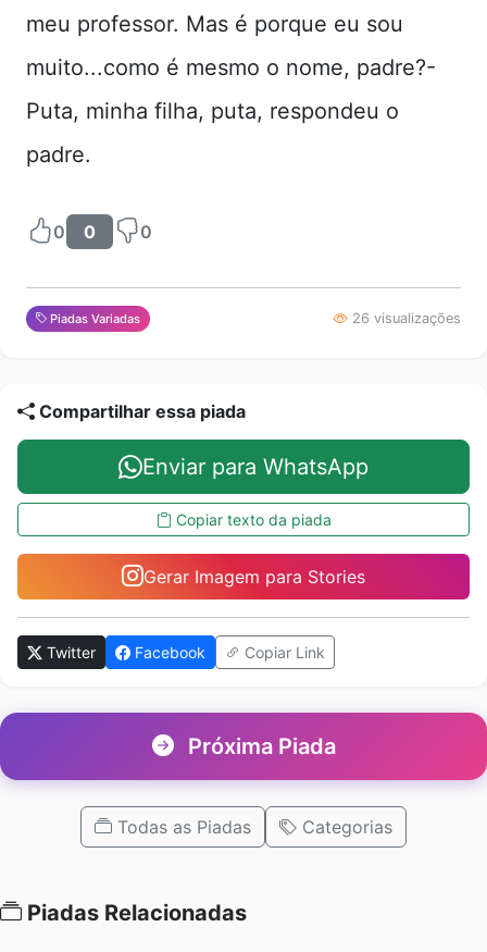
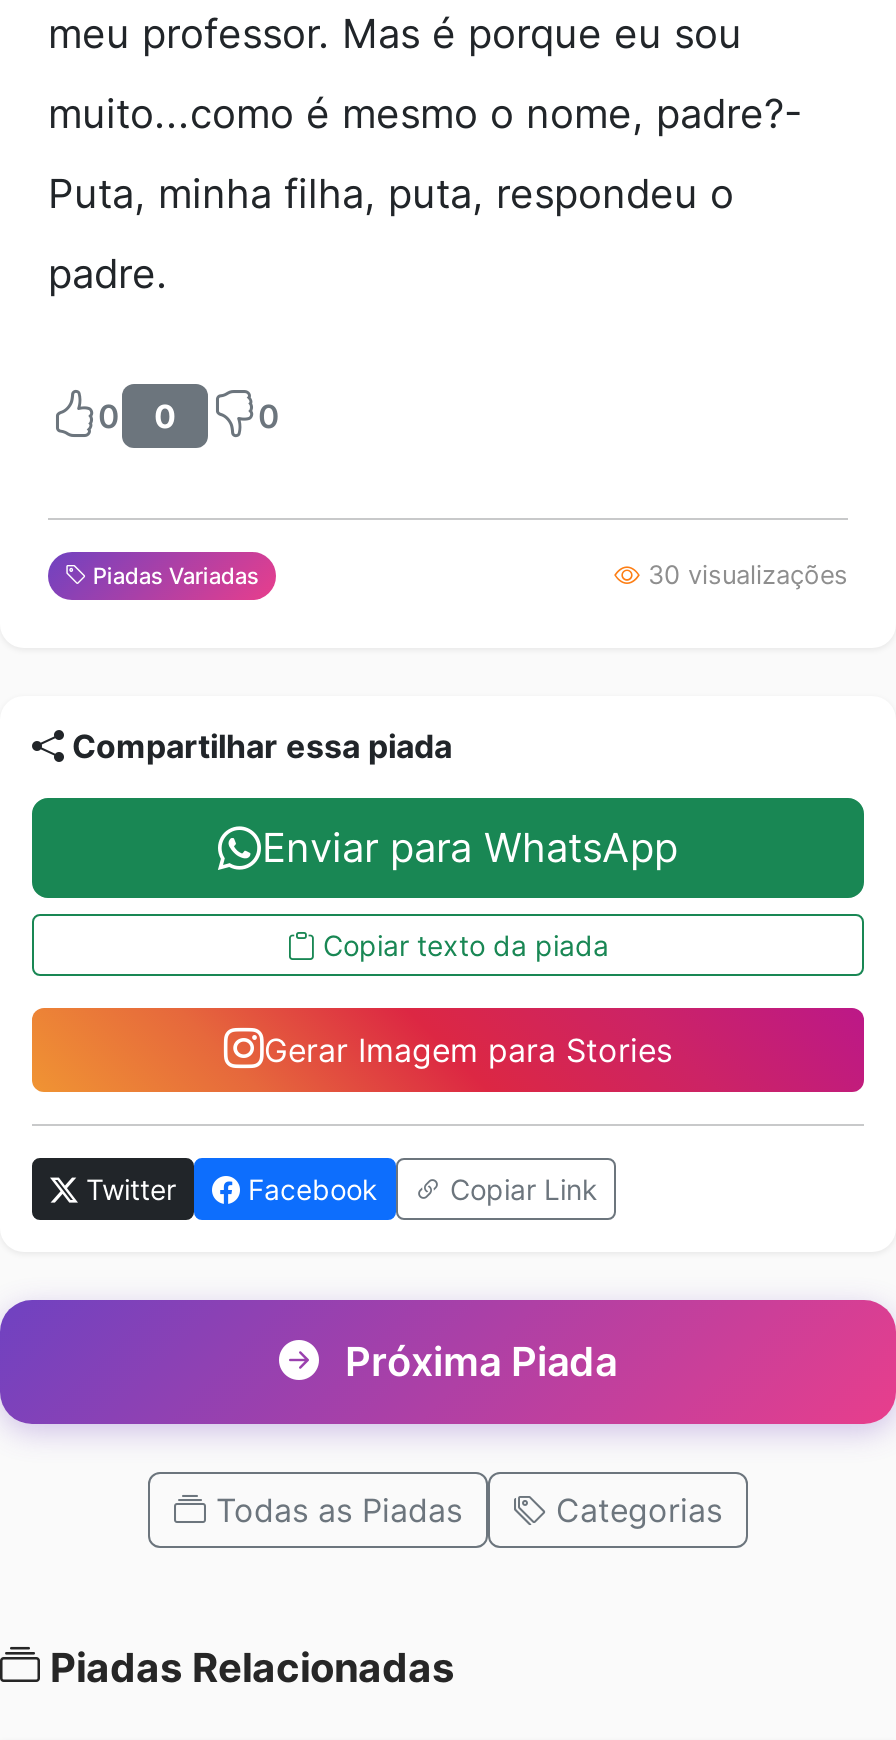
[348,311,461,327] 26 visualizações -> [640,561,848,591] 30 visualizações

